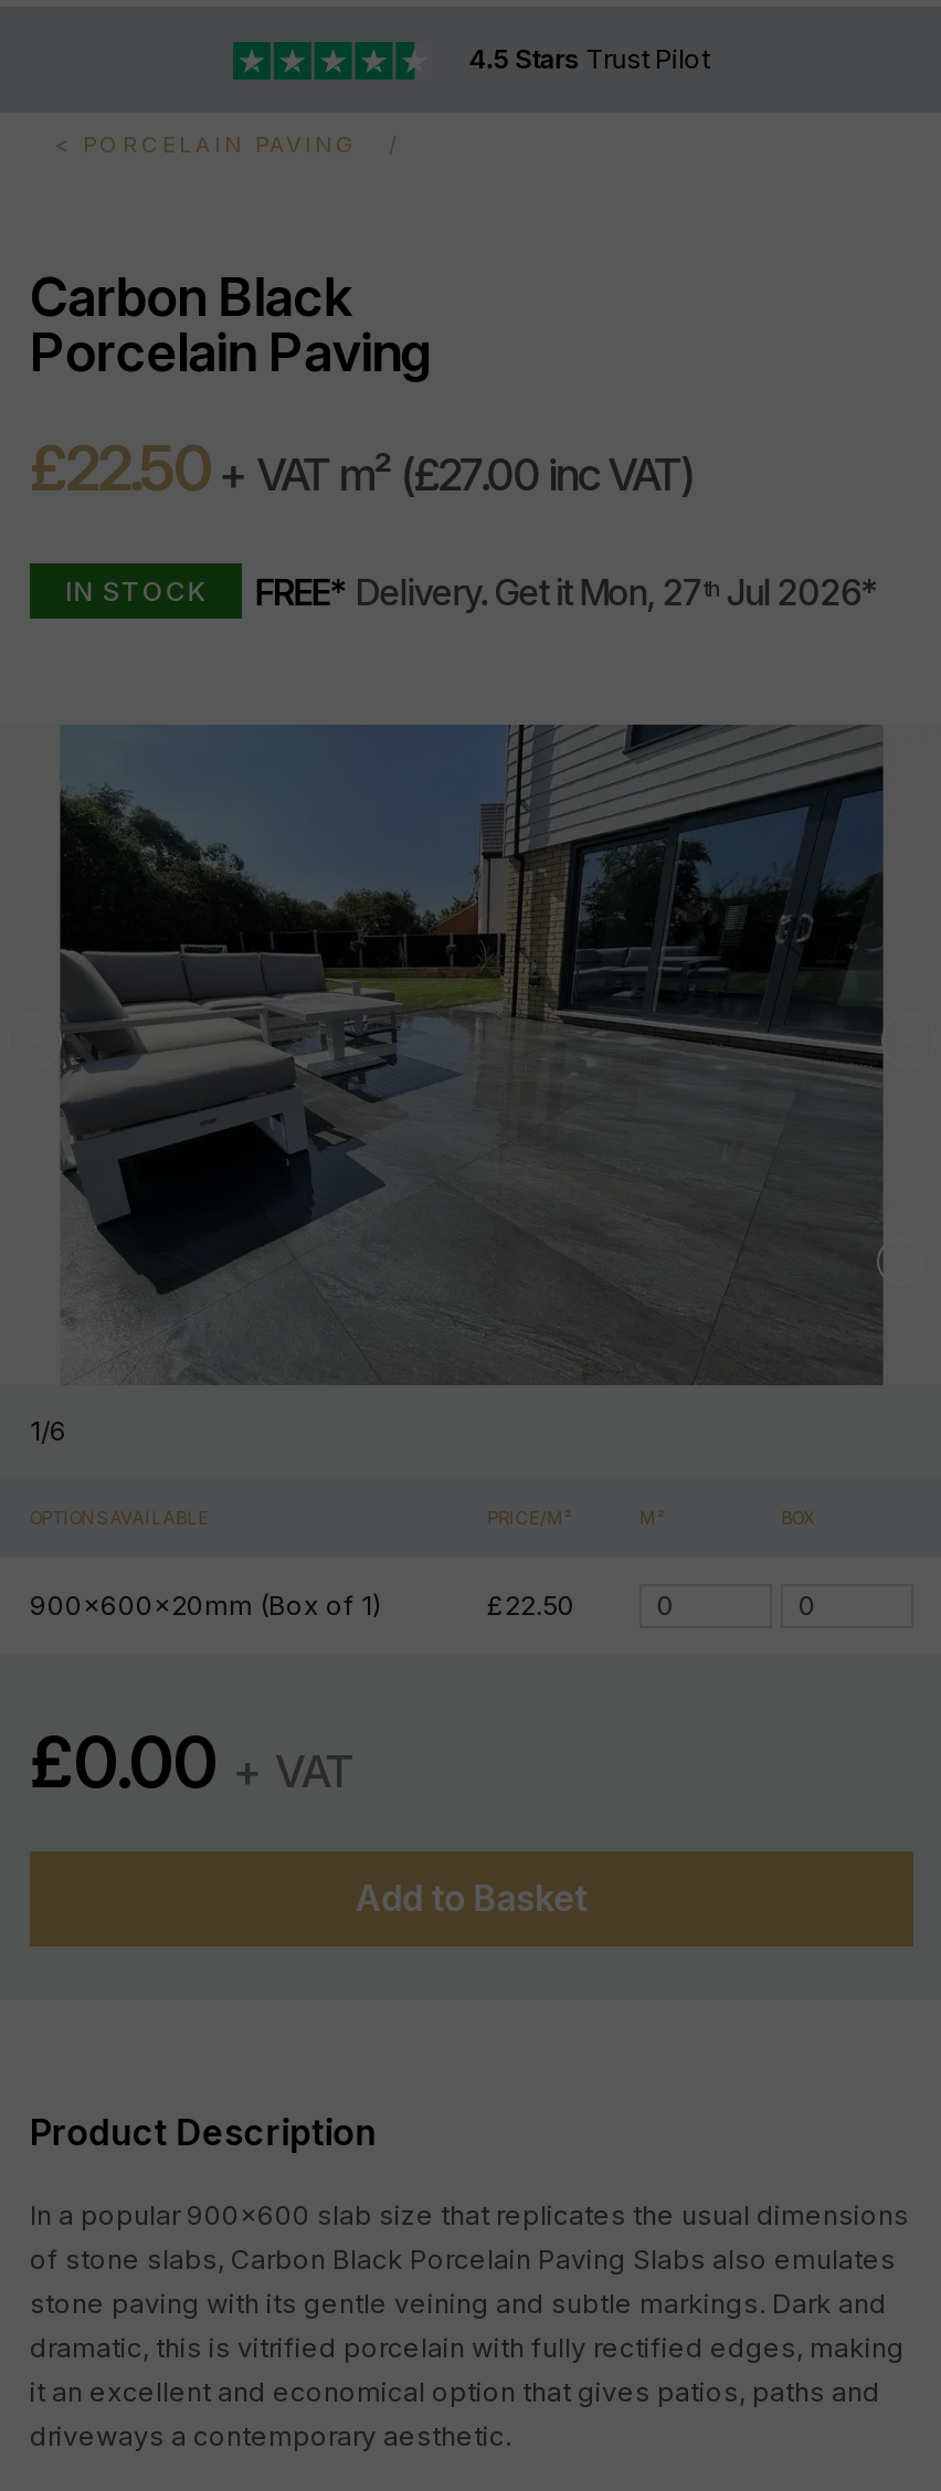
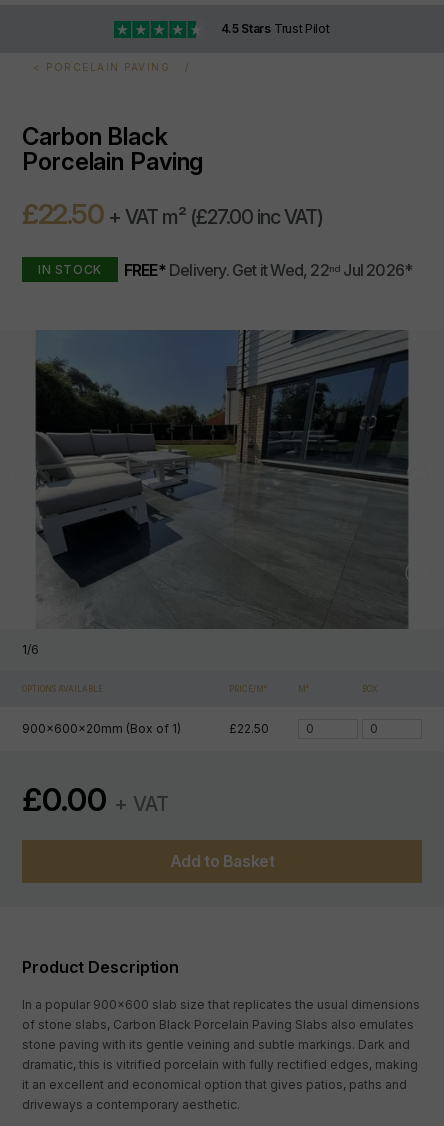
[255,570,878,614] FREE* Delivery. Get it Mon, 27th Jul 2026* -> [124,260,412,280] FREE* Delivery. Get it Wed, 22nd Jul 2026*

